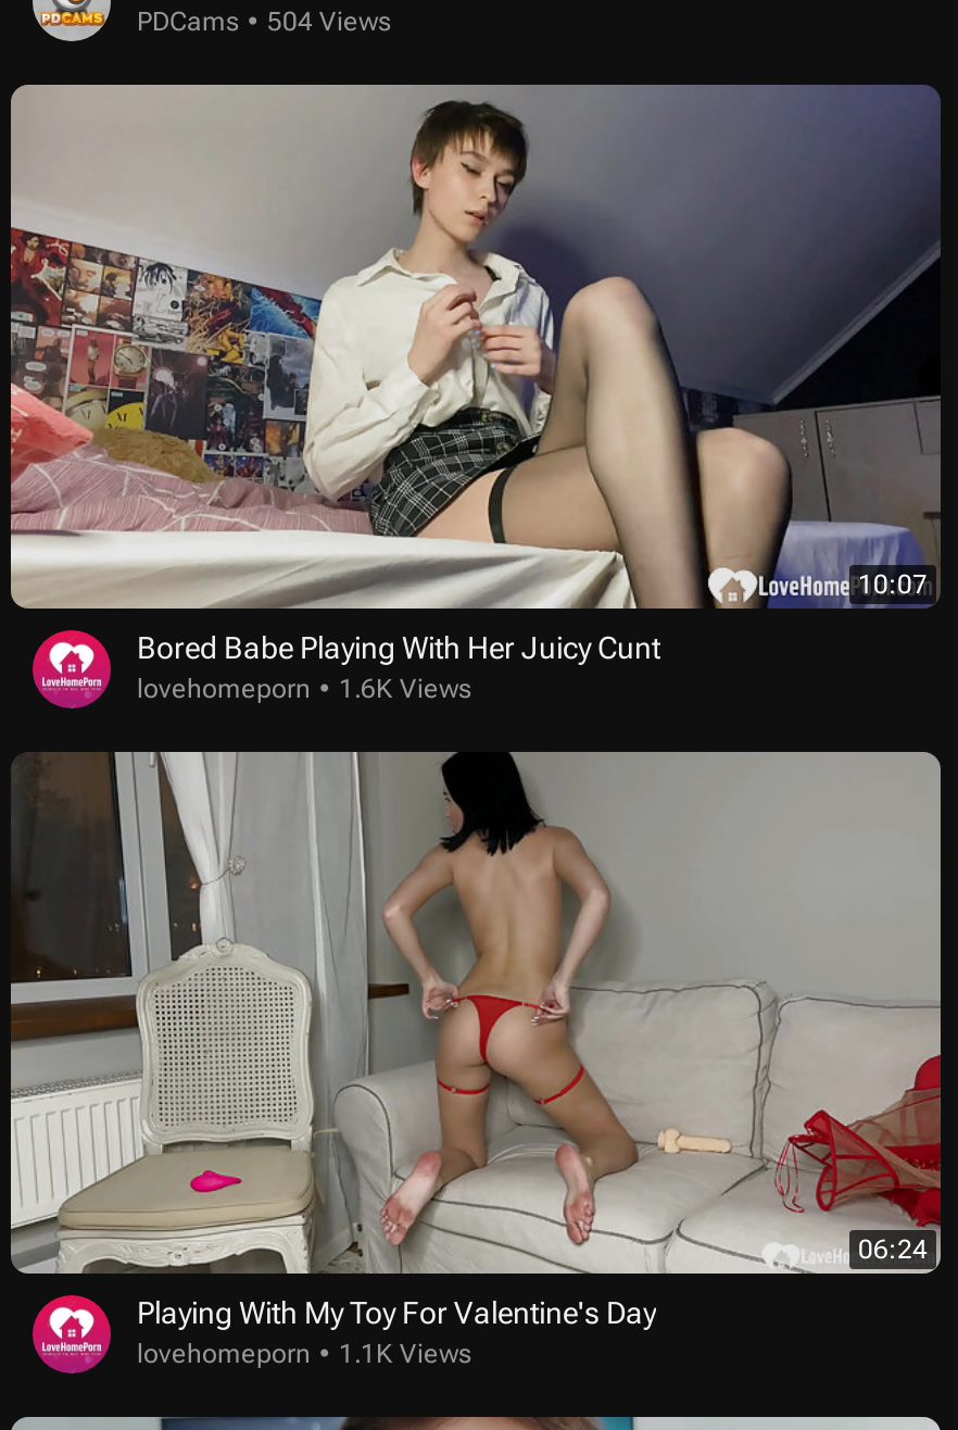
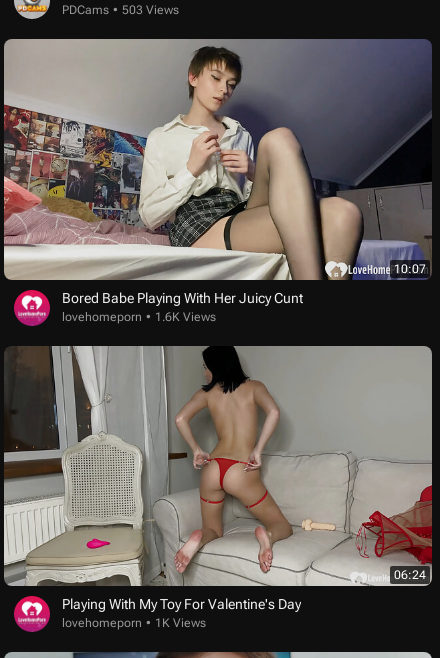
[137,6,391,37] PDCams 504 Views -> [62,3,179,17] PDCams 503 Views
[137,1339,471,1370] lovehomeporn 1.1K Views -> [62,616,206,630] lovehomeporn 1K Views

